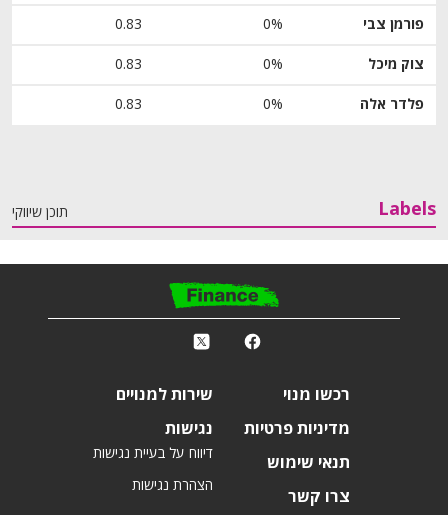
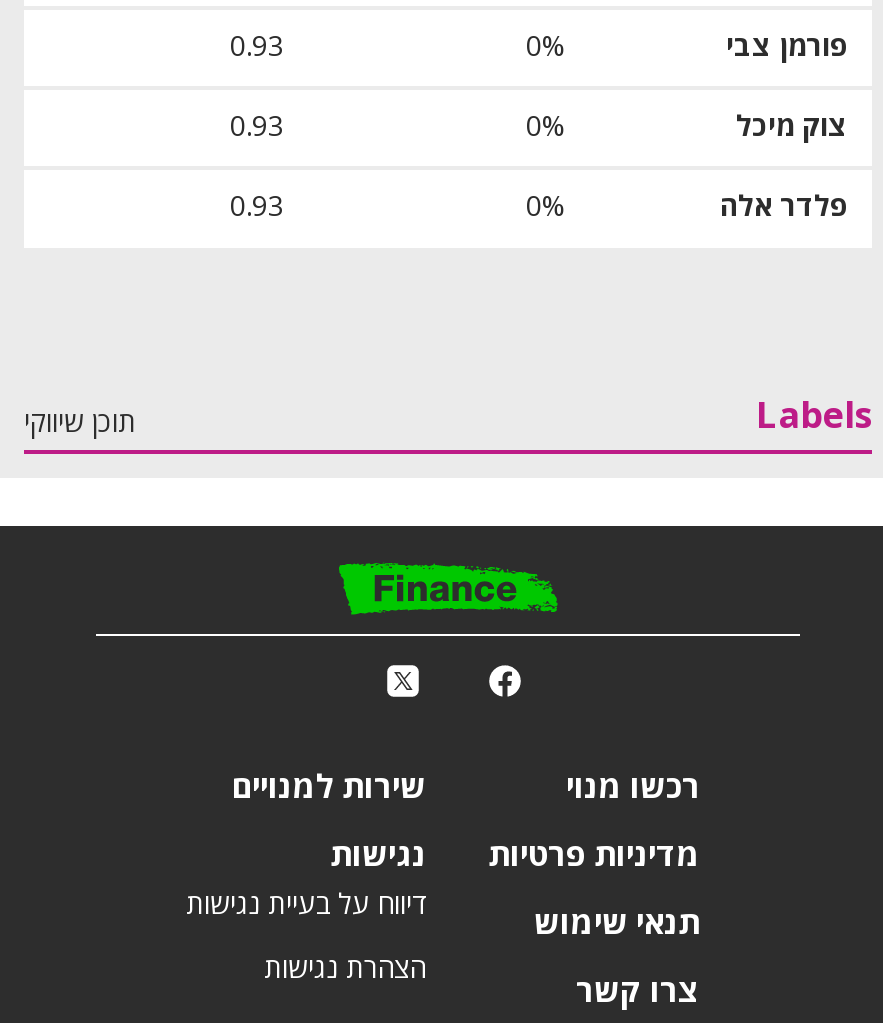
[115,16,142,33] 0.83 -> [230,30,284,64] 0.93
[115,56,142,73] 0.83 -> [230,110,284,144] 0.93
[115,96,142,113] 0.83 -> [230,190,284,224] 0.93

